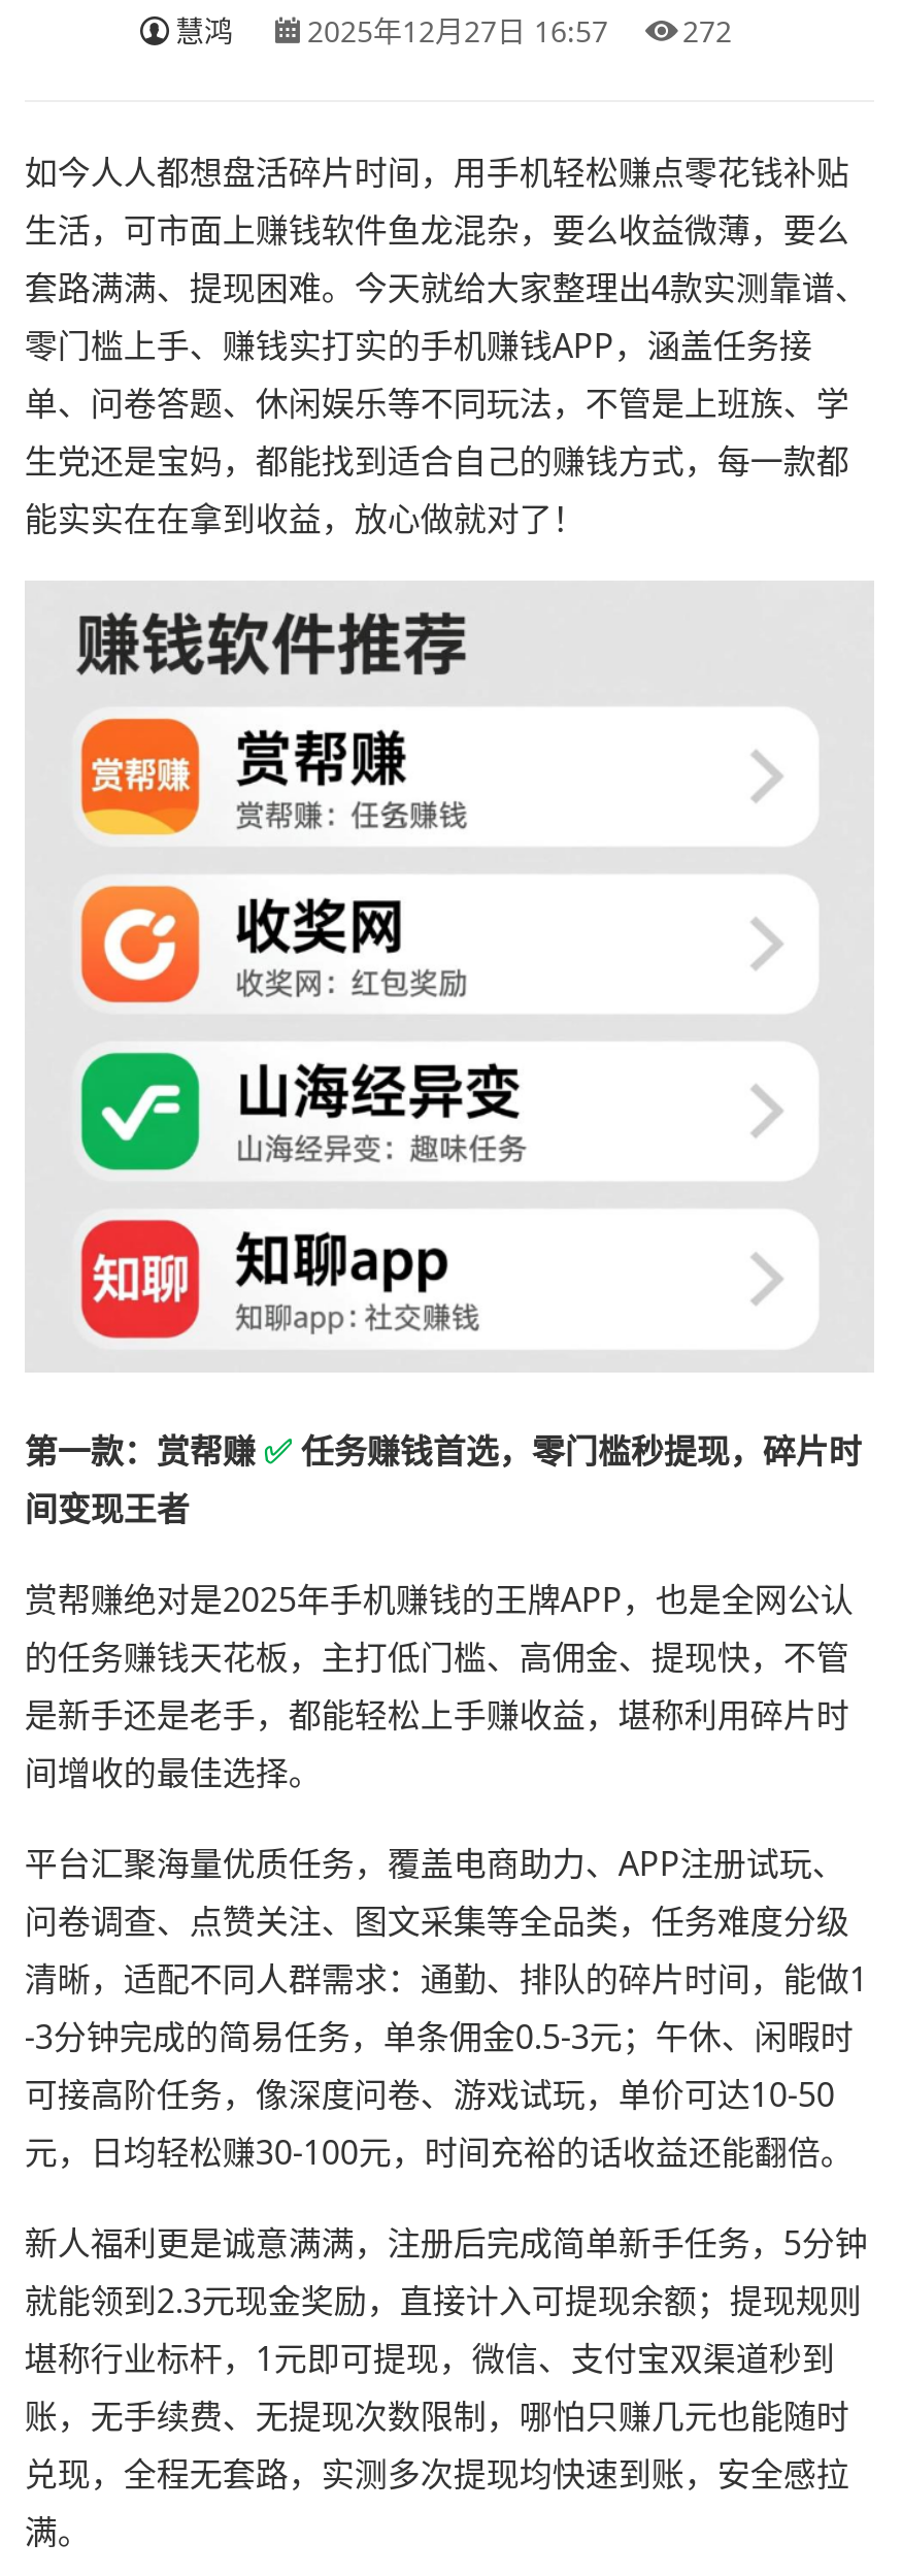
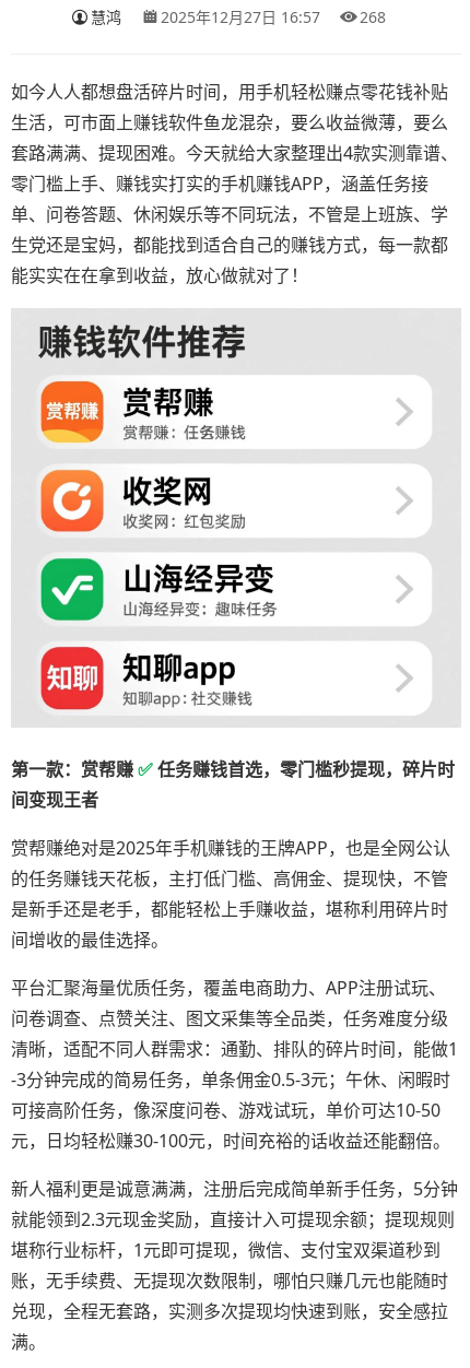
[682,11,732,50] 272 -> [360,6,386,27] 268

